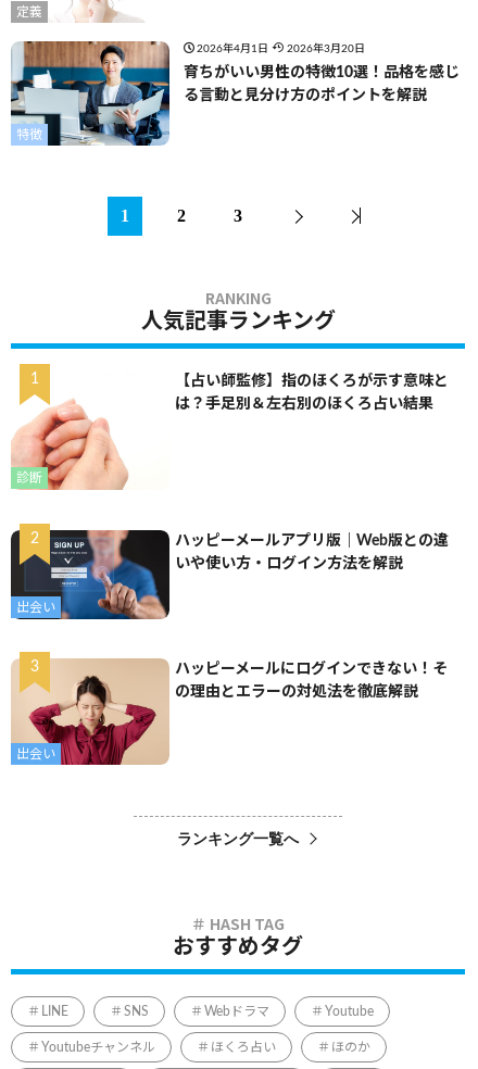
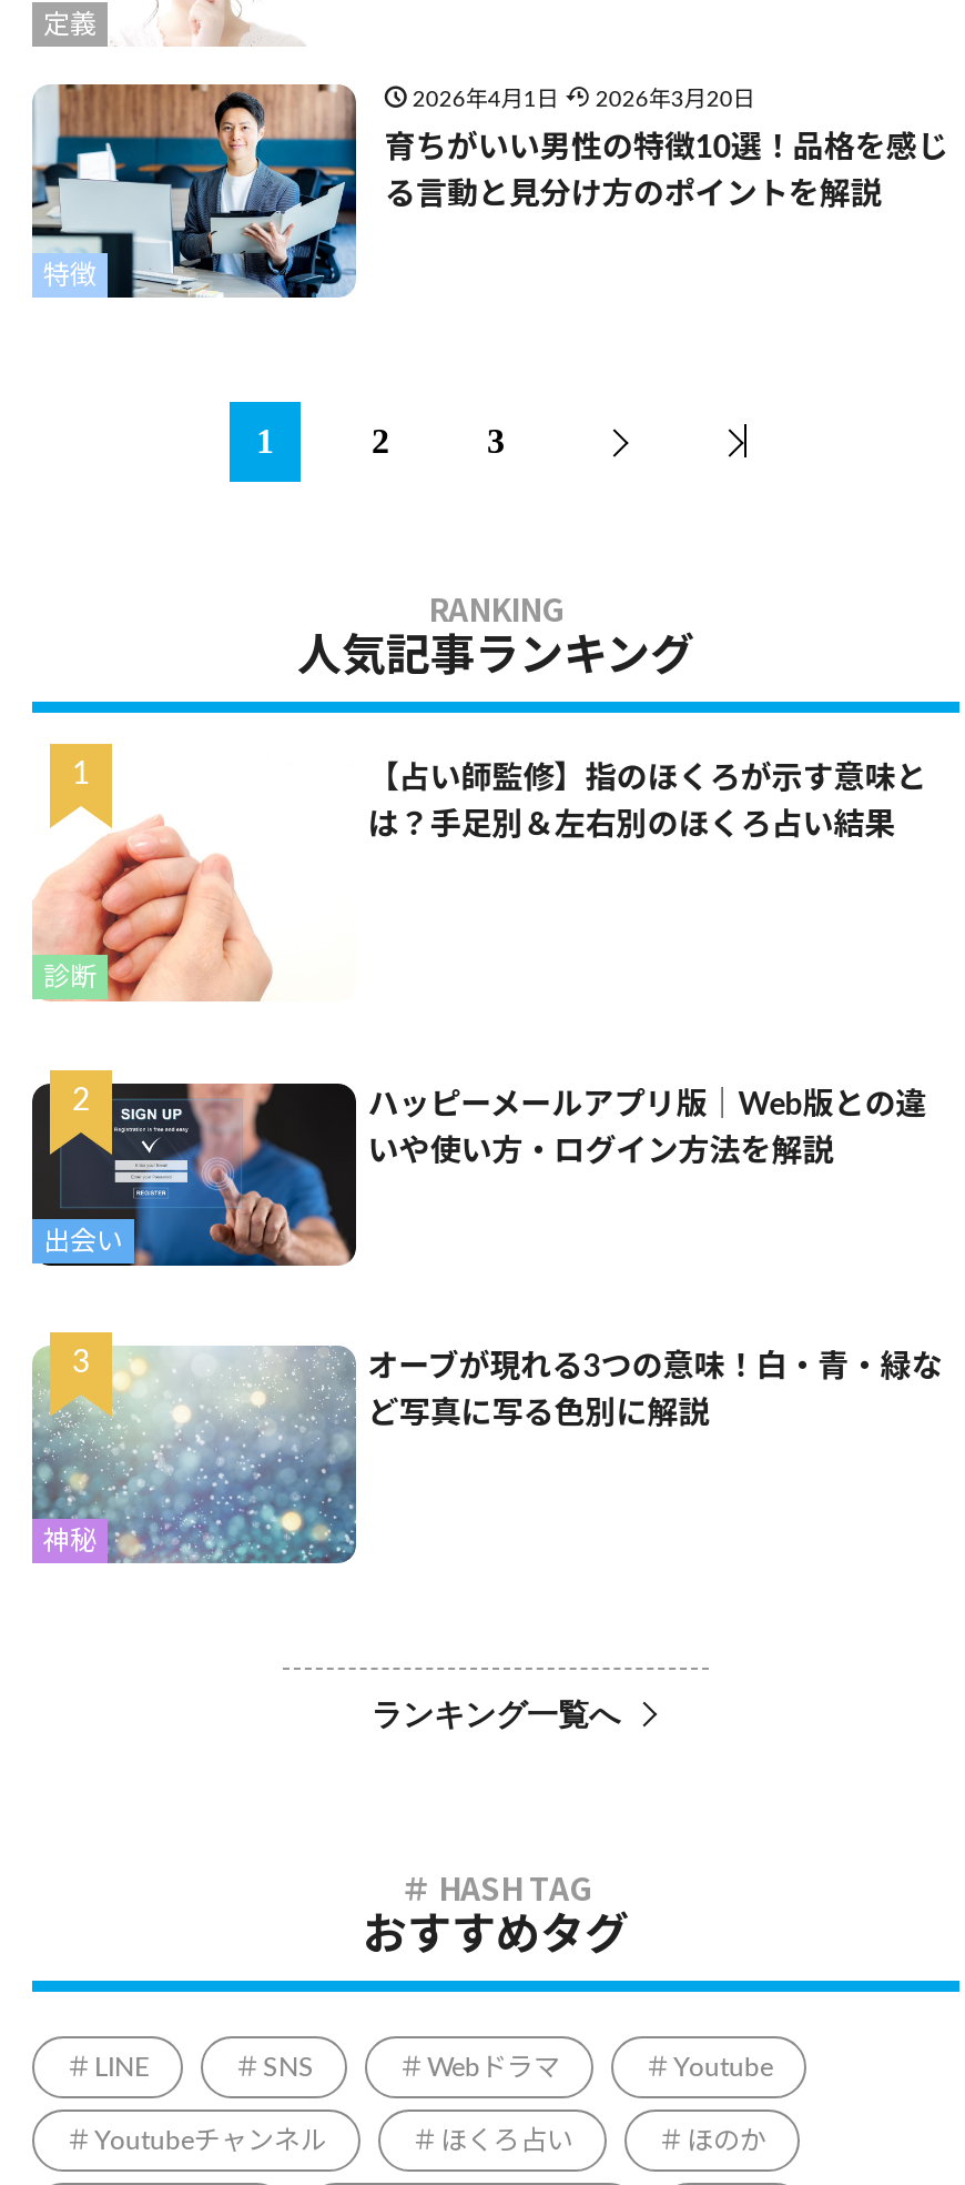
[12,658,169,766] [image] | 出会い -> [32,1346,358,1565] [image] | 神秘
[175,662,448,677] ハッピーメールにログインできない！そ -> [368,1353,942,1384] オーブが現れる3つの意味！白・青・緑な
[175,685,419,700] の理由とエラーの対処法を徹底解説 -> [368,1400,709,1431] ど写真に写る色別に解説

